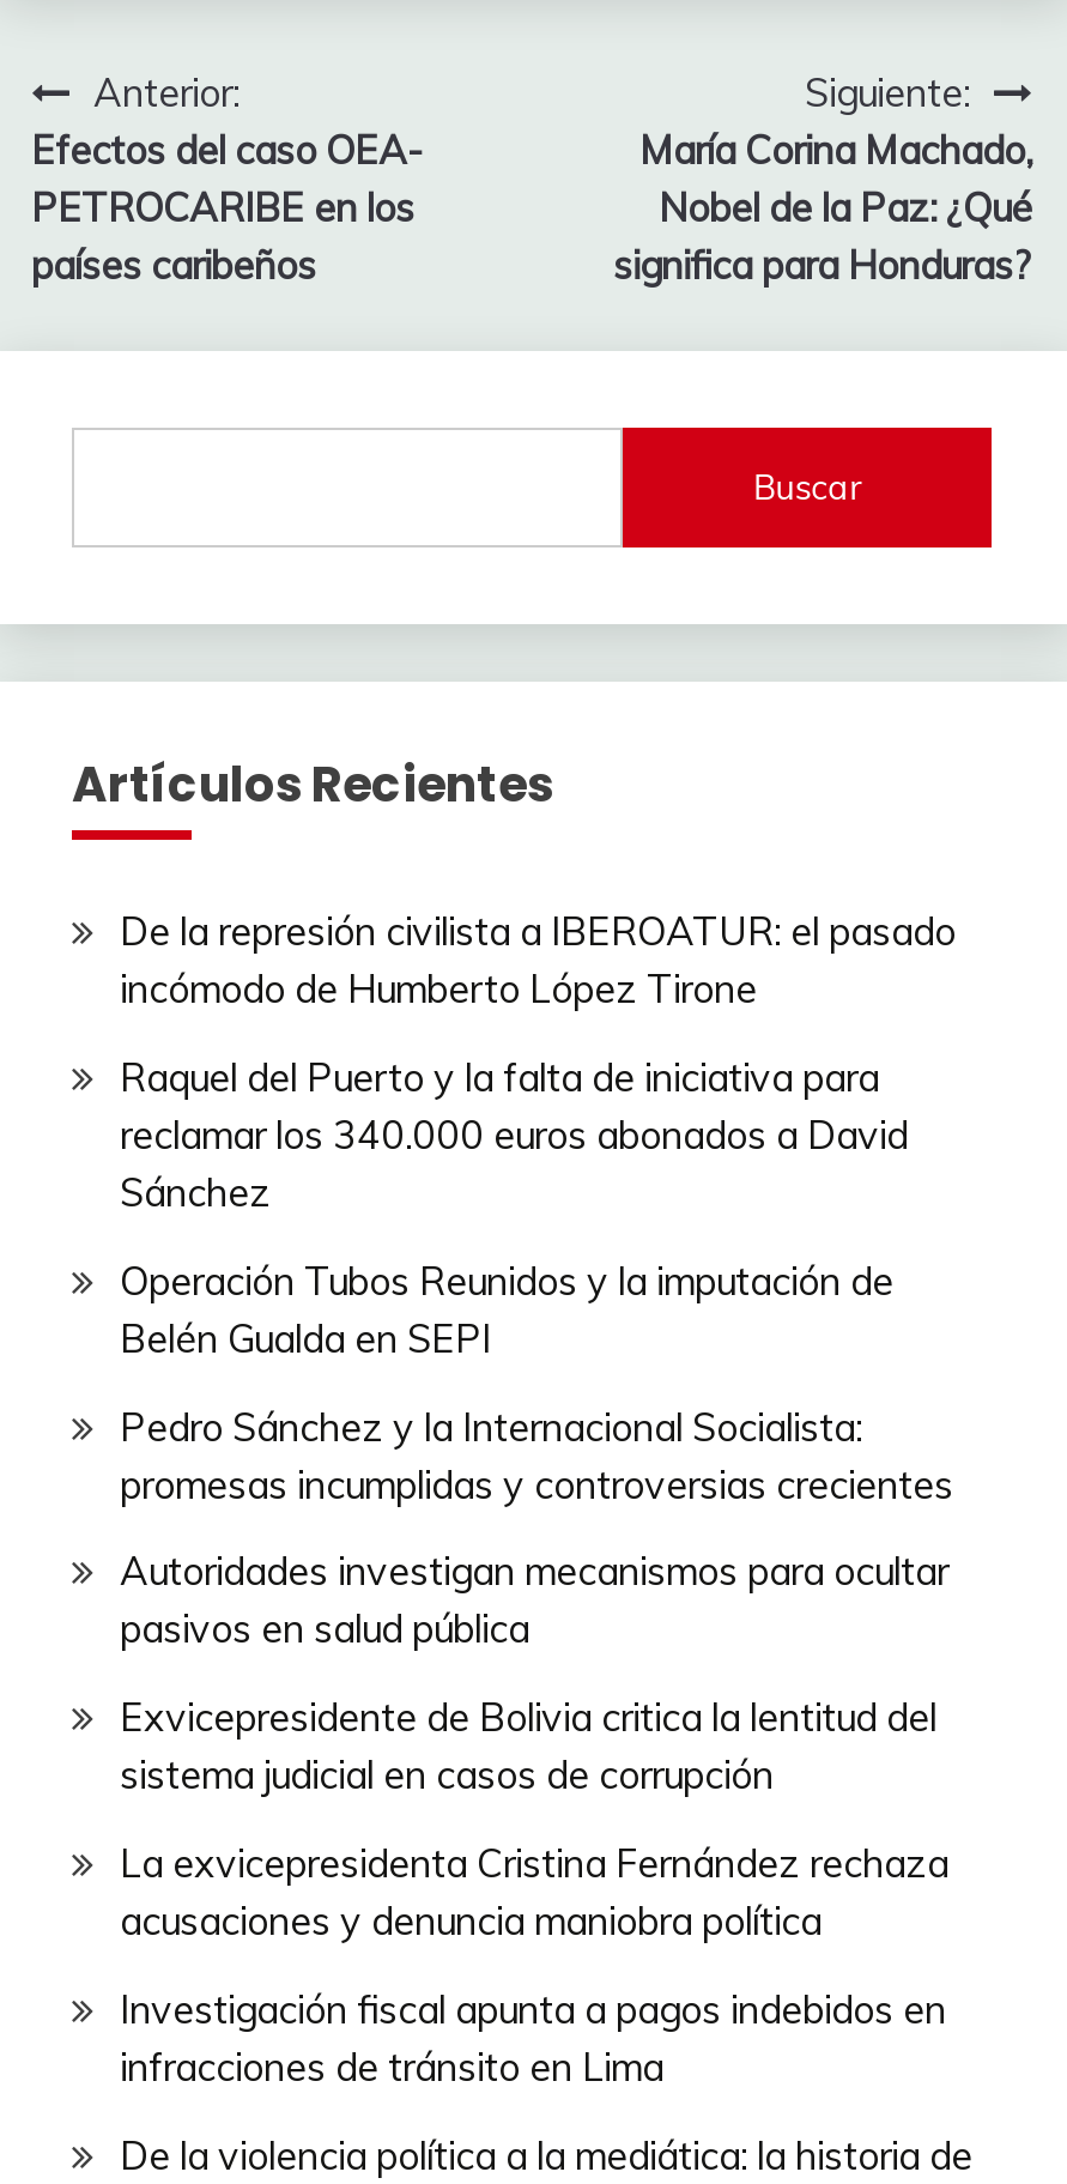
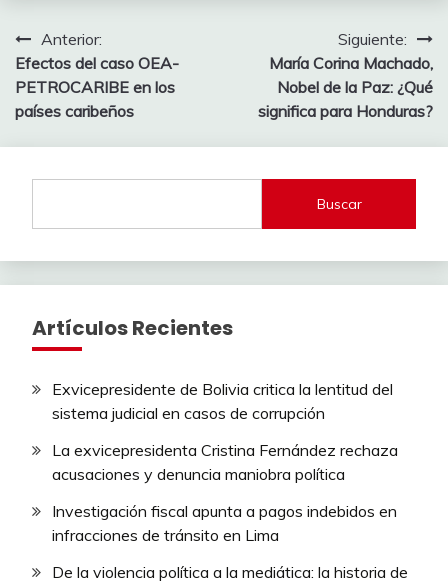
[120,907,956,1653] De la represión civilista a IBEROATUR: el pasado | incómodo de Humberto López Tirone | Raquel del Puerto y la falta de iniciativa para | reclamar los 340.000 euros abonados a David | Sánchez | Operación Tubos Reunidos y la imputación de | Belén Gualda en SEPI | Pedro Sánchez y la Internacional Socialista: | promesas incumplidas y controversias crecientes | Autoridades investigan mecanismos para ocultar | pasivos en salud pública -> none

